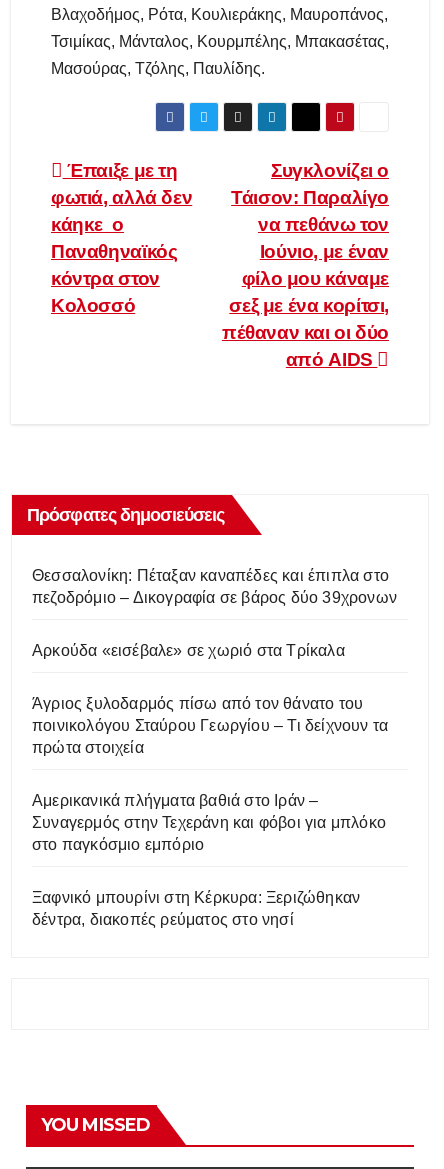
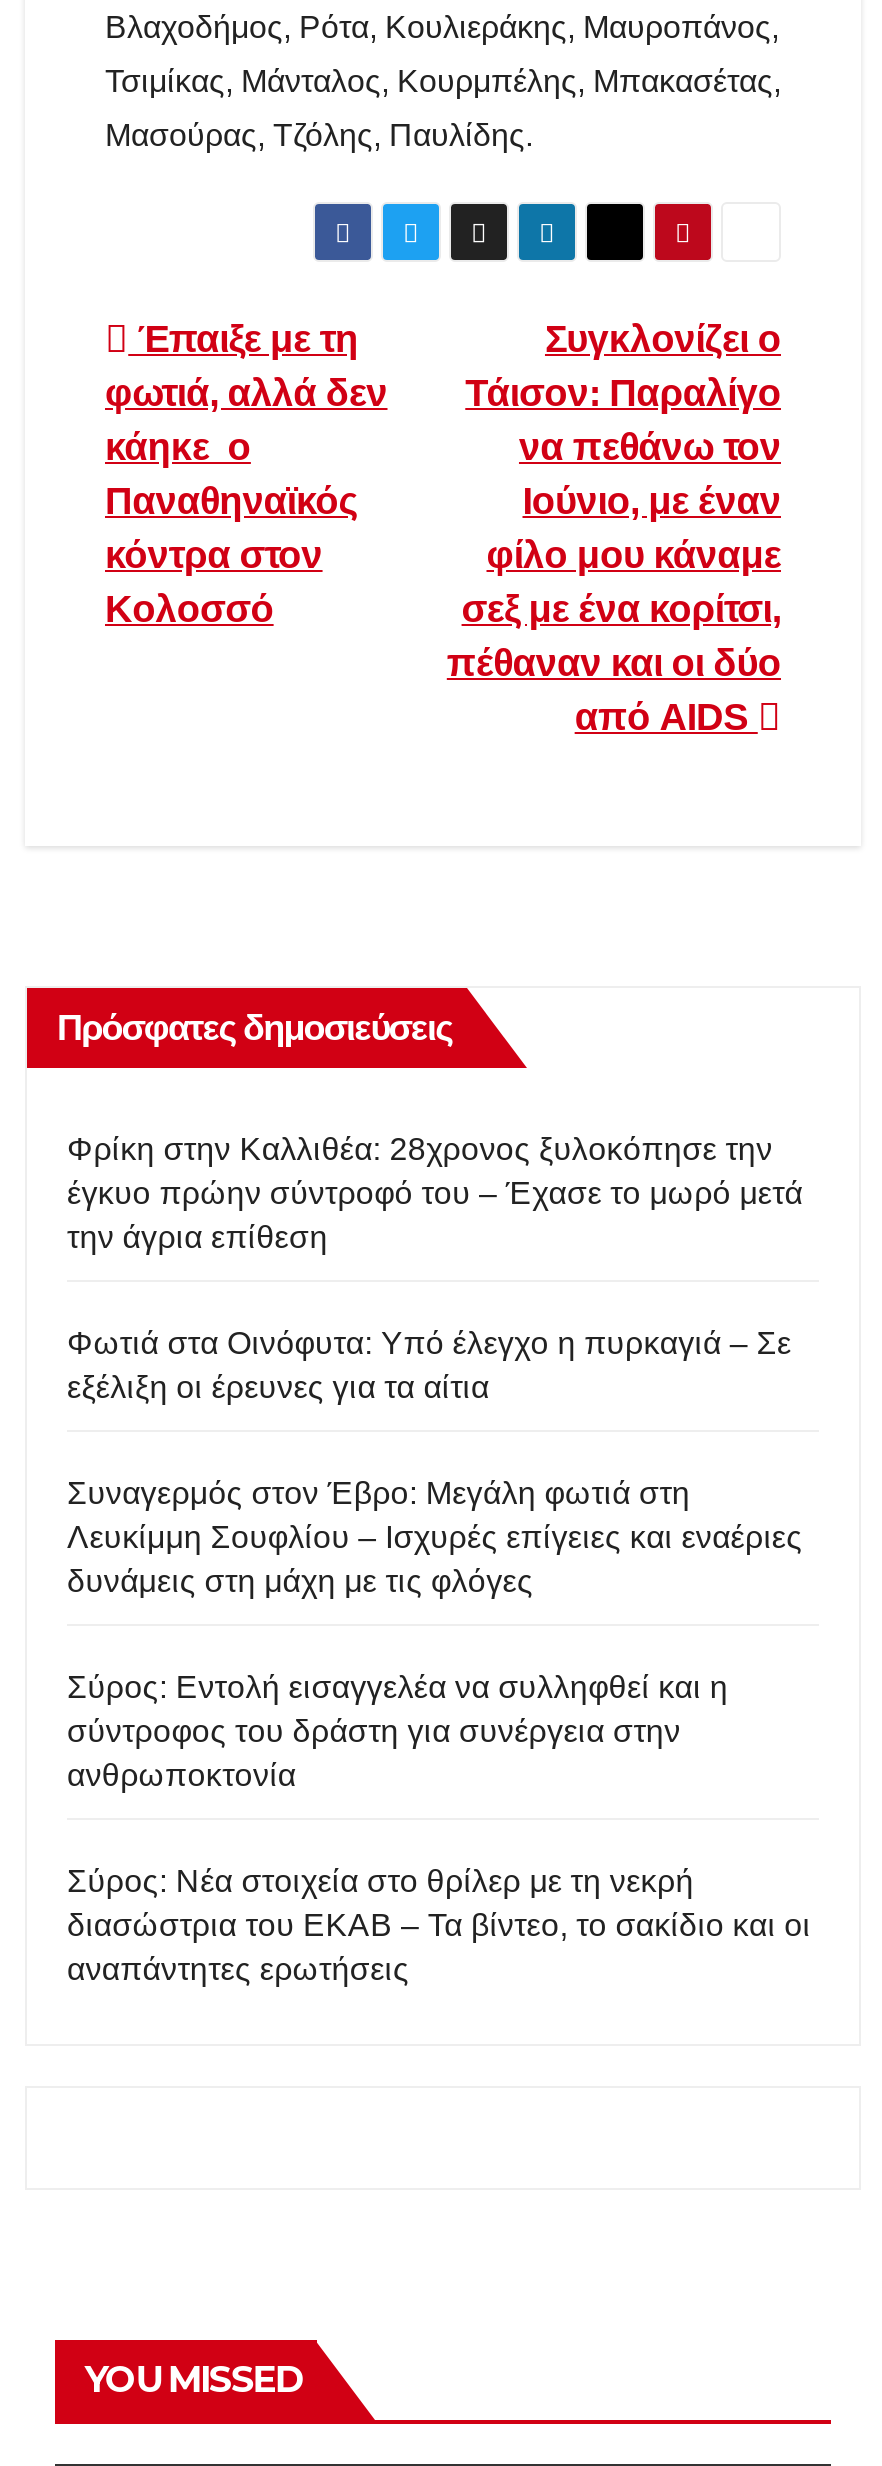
[32,567,397,606] Θεσσαλονίκη: Πέταξαν καναπέδες και έπιπλα στο | πεζοδρόμιο – Δικογραφία σε βάρος δύο 39χρονων -> [67,1133,803,1255] Φρίκη στην Καλλιθέα: 28χρονος ξυλοκόπησε την | έγκυο πρώην σύντροφό του – Έχασε το μωρό μετά | την άγρια επίθεση
[32,642,345,659] Αρκούδα «εισέβαλε» σε χωριό στα Τρίκαλα -> [67,1327,791,1405] Φωτιά στα Οινόφυτα: Υπό έλεγχο η πυρκαγιά – Σε | εξέλιξη οι έρευνες για τα αίτια
[32,695,388,756] Άγριος ξυλοδαρμός πίσω από τον θάνατο του | ποινικολόγου Σταύρου Γεωργίου – Τι δείχνουν τα | πρώτα στοιχεία -> [67,1477,803,1599] Συναγερμός στον Έβρο: Μεγάλη φωτιά στη | Λευκίμμη Σουφλίου – Ισχυρές επίγειες και εναέριες | δυνάμεις στη μάχη με τις φλόγες
[32,792,386,853] Αμερικανικά πλήγματα βαθιά στο Ιράν – | Συναγερμός στην Τεχεράνη και φόβοι για μπλόκο | στο παγκόσμιο εμπόριο -> [67,1671,728,1793] Σύρος: Εντολή εισαγγελέα να συλληφθεί και η | σύντροφος του δράστη για συνέργεια στην | ανθρωποκτονία
[32,889,360,928] Ξαφνικό μπουρίνι στη Κέρκυρα: Ξεριζώθηκαν | δέντρα, διακοπές ρεύματος στο νησί -> [67,1865,811,1987] Σύρος: Νέα στοιχεία στο θρίλερ με τη νεκρή | διασώστρια του ΕΚΑΒ – Τα βίντεο, το σακίδιο και οι | αναπάντητες ερωτήσεις

